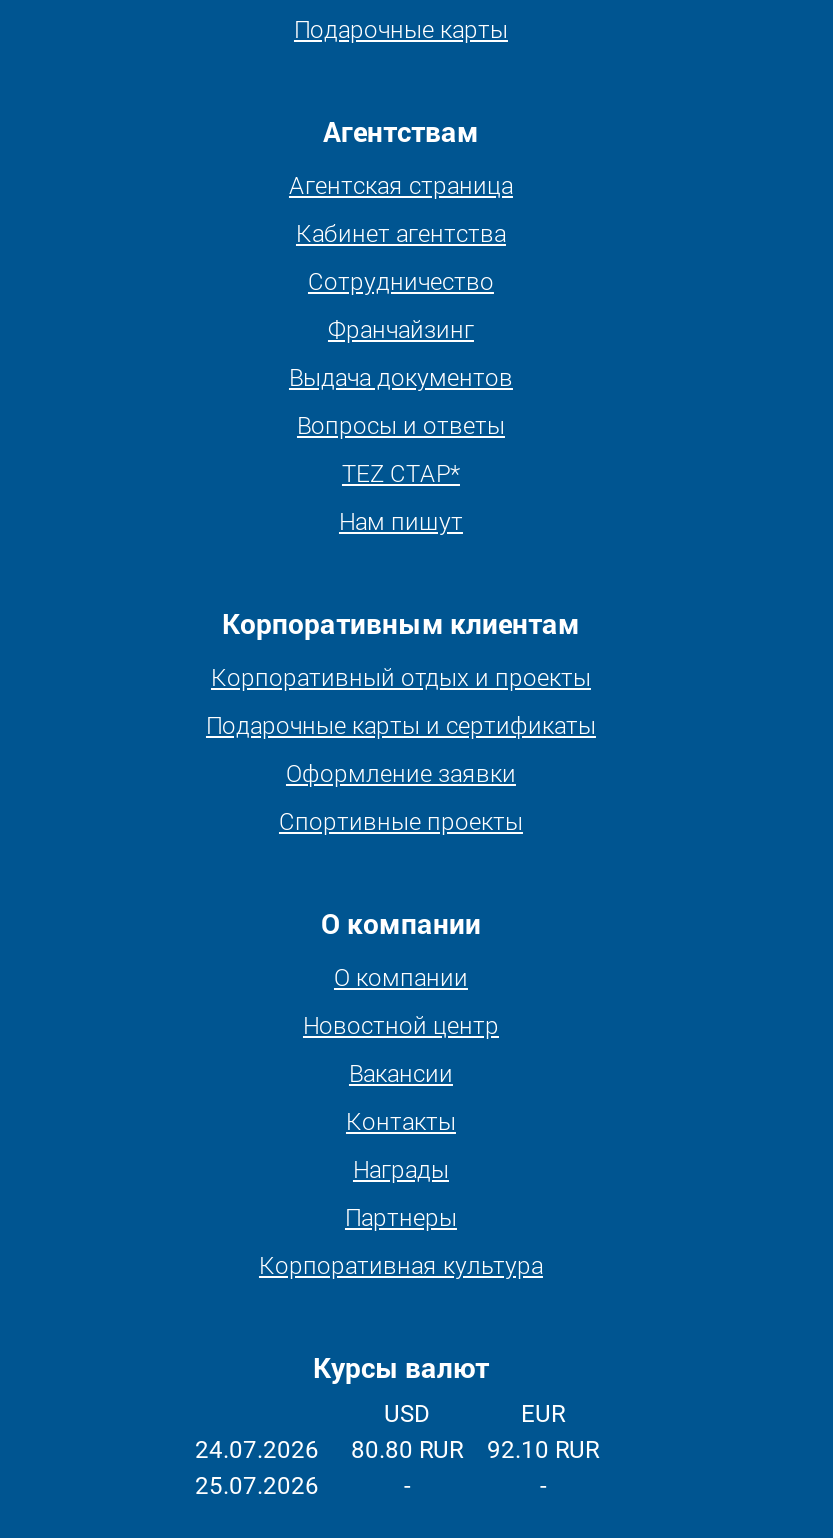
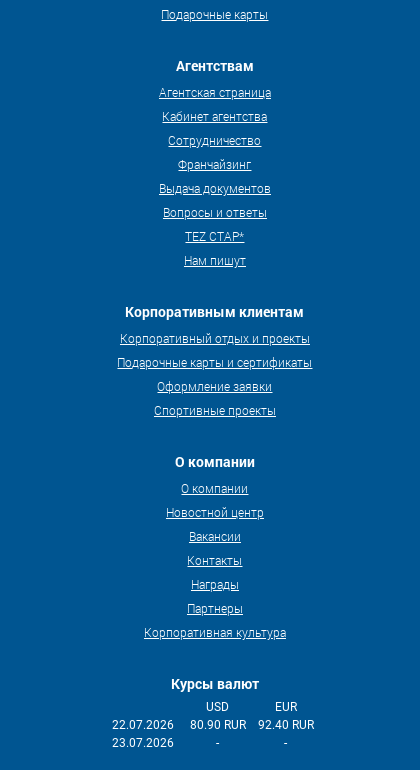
[195,1436,319,1464] 24.07.2026 -> [112,718,174,732] 22.07.2026
[351,1436,463,1464] 80.80 RUR -> [190,718,246,732] 80.90 RUR
[487,1436,599,1464] 92.10 RUR -> [258,718,314,732] 92.40 RUR
[195,1472,319,1500] 25.07.2026 -> [112,736,174,750] 23.07.2026

